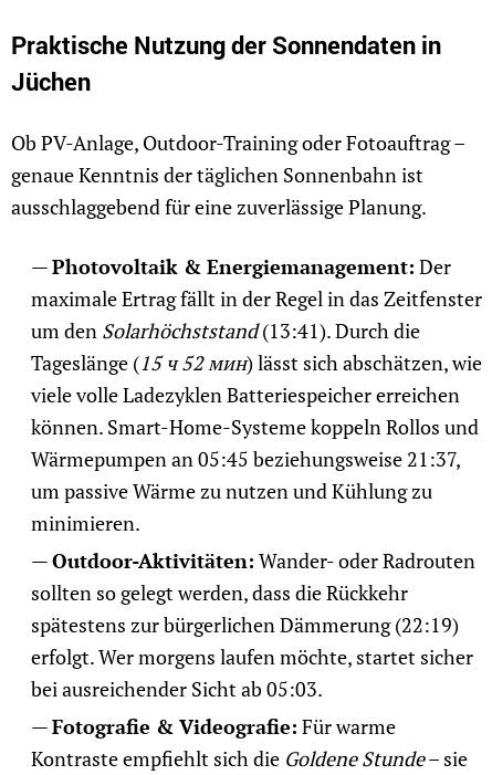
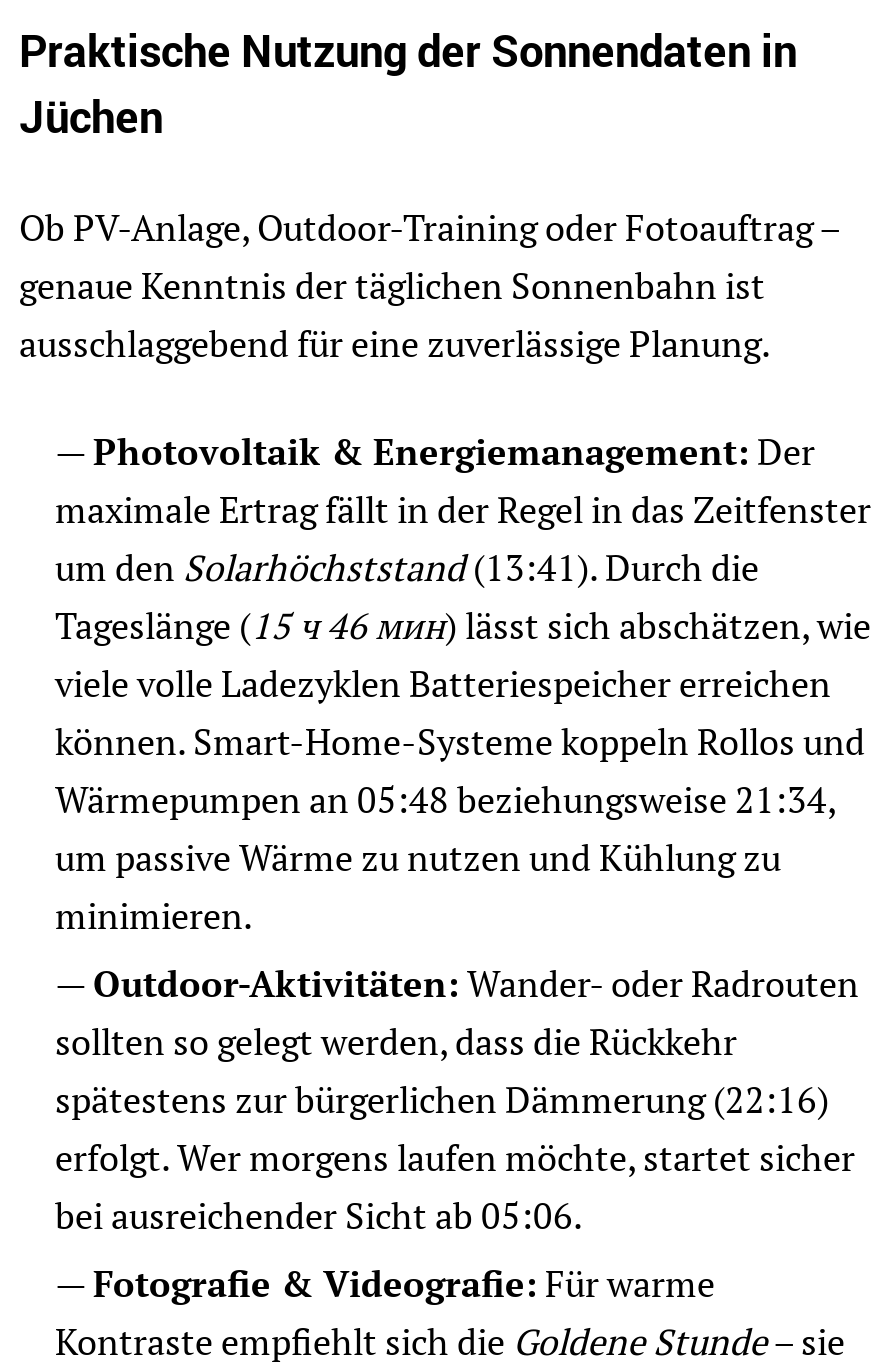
[31,349,482,376] Tageslänge (15 ч 52 мин) lässt sich abschätzen, wie -> [55,601,871,649] Tageslänge (15 ч 46 мин) lässt sich abschätzen, wie
[31,446,460,472] Wärmepumpen an 05:45 beziehungsweise 21:37, -> [55,775,835,823] Wärmepumpen an 05:48 beziehungsweise 21:34,
[31,611,459,638] spätestens zur bürgerlichen Dämmerung (22:19) -> [55,1075,829,1123] spätestens zur bürgerlichen Dämmerung (22:16)
[31,675,323,702] bei ausreichender Sicht ab 05:03. -> [55,1191,583,1239] bei ausreichender Sicht ab 05:06.

